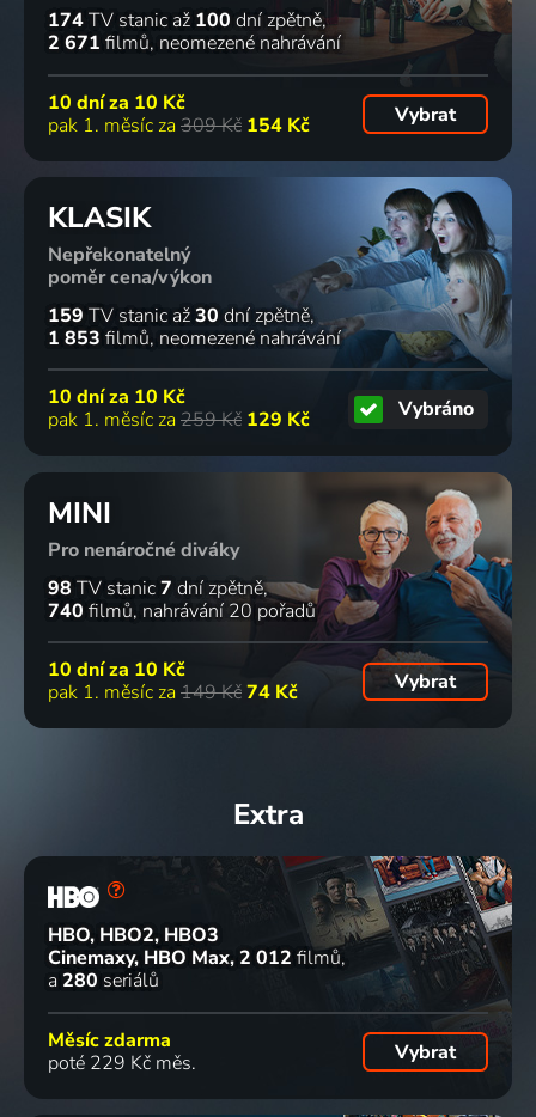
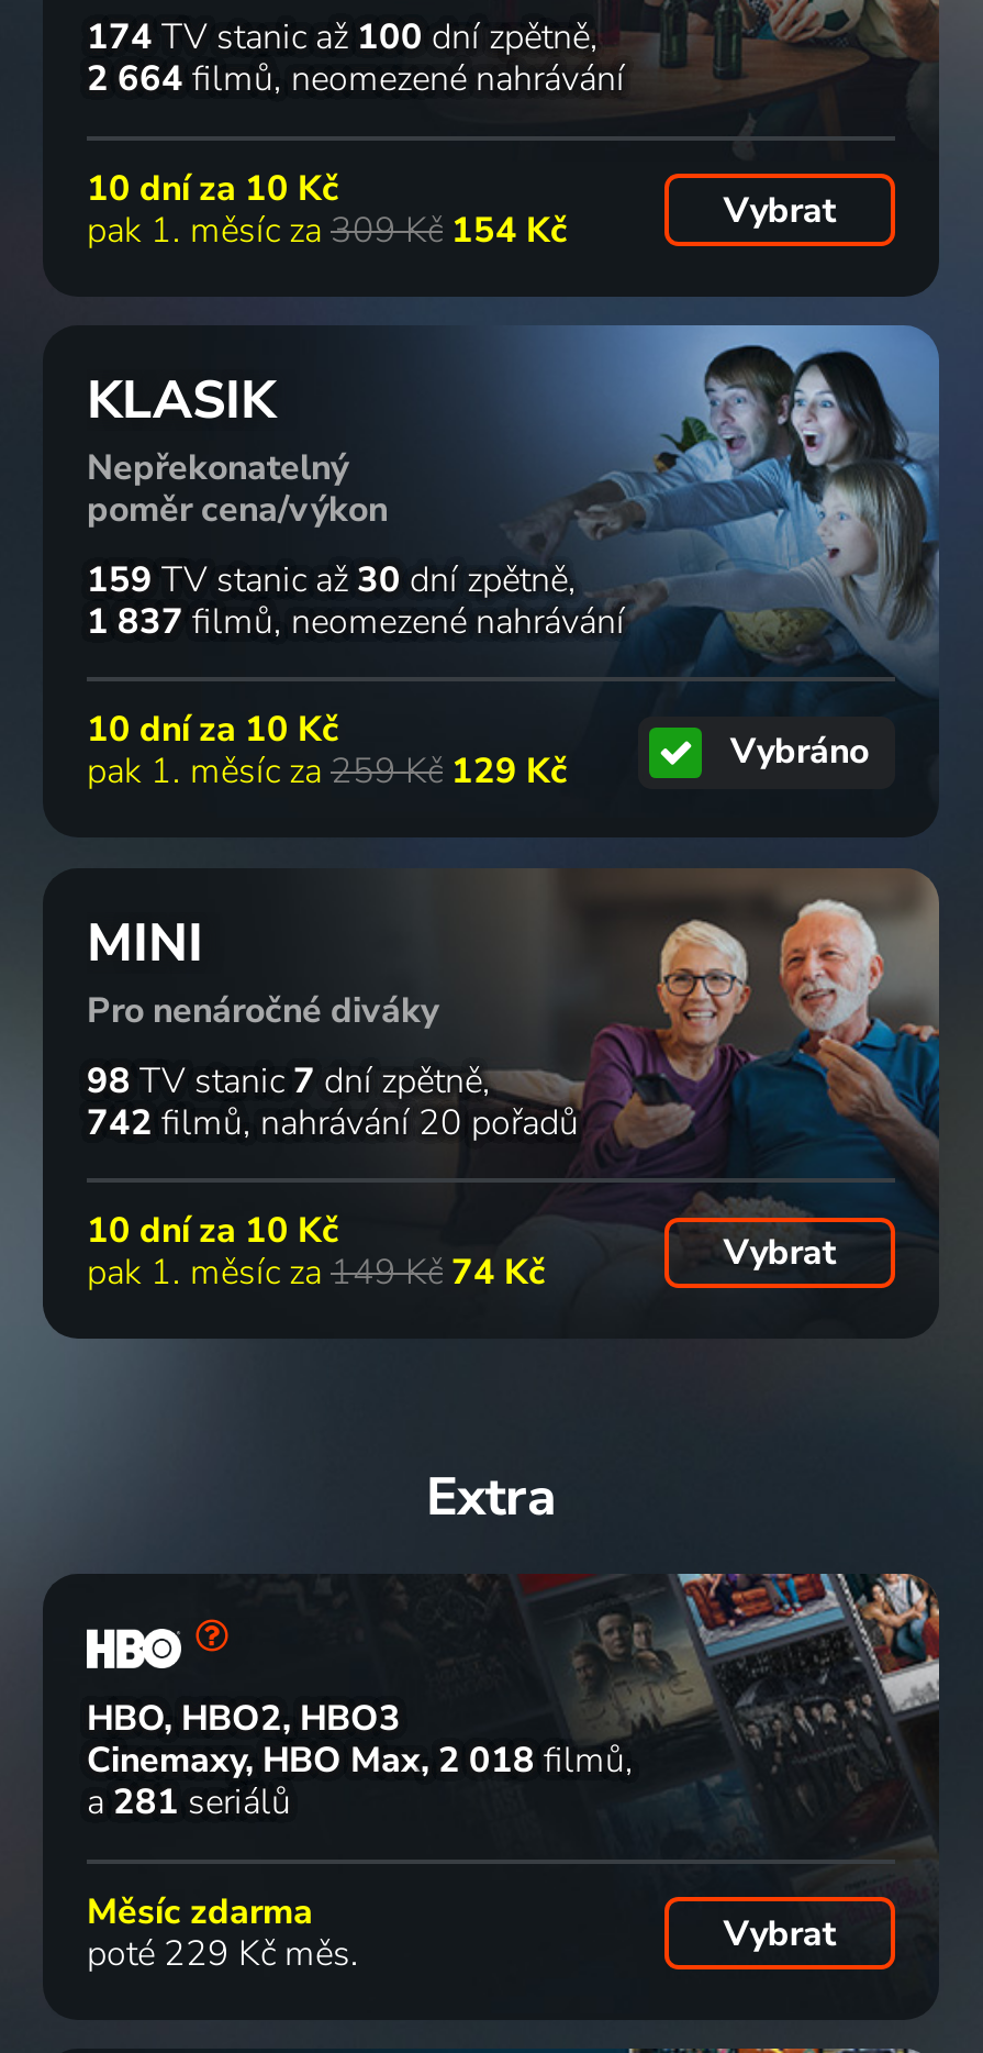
[48,30,341,56] 2 671 filmů neomezené nahrávání -> [87,55,625,104] 2 664 filmů neomezené nahrávání
[48,325,341,351] 1 853 filmů neomezené nahrávání -> [87,598,625,646] 1 837 filmů neomezené nahrávání
[48,598,316,624] 740 filmů nahrávání 20 pořadů -> [87,1098,579,1147] 742 filmů nahrávání 20 pořadů
[48,945,341,971] Cinemaxy, HBO Max 2 012 filmů -> [87,1737,625,1785] Cinemaxy, HBO Max 2 018 filmů
[48,968,159,994] a 280 seriálů -> [87,1779,291,1827] a 281 seriálů

